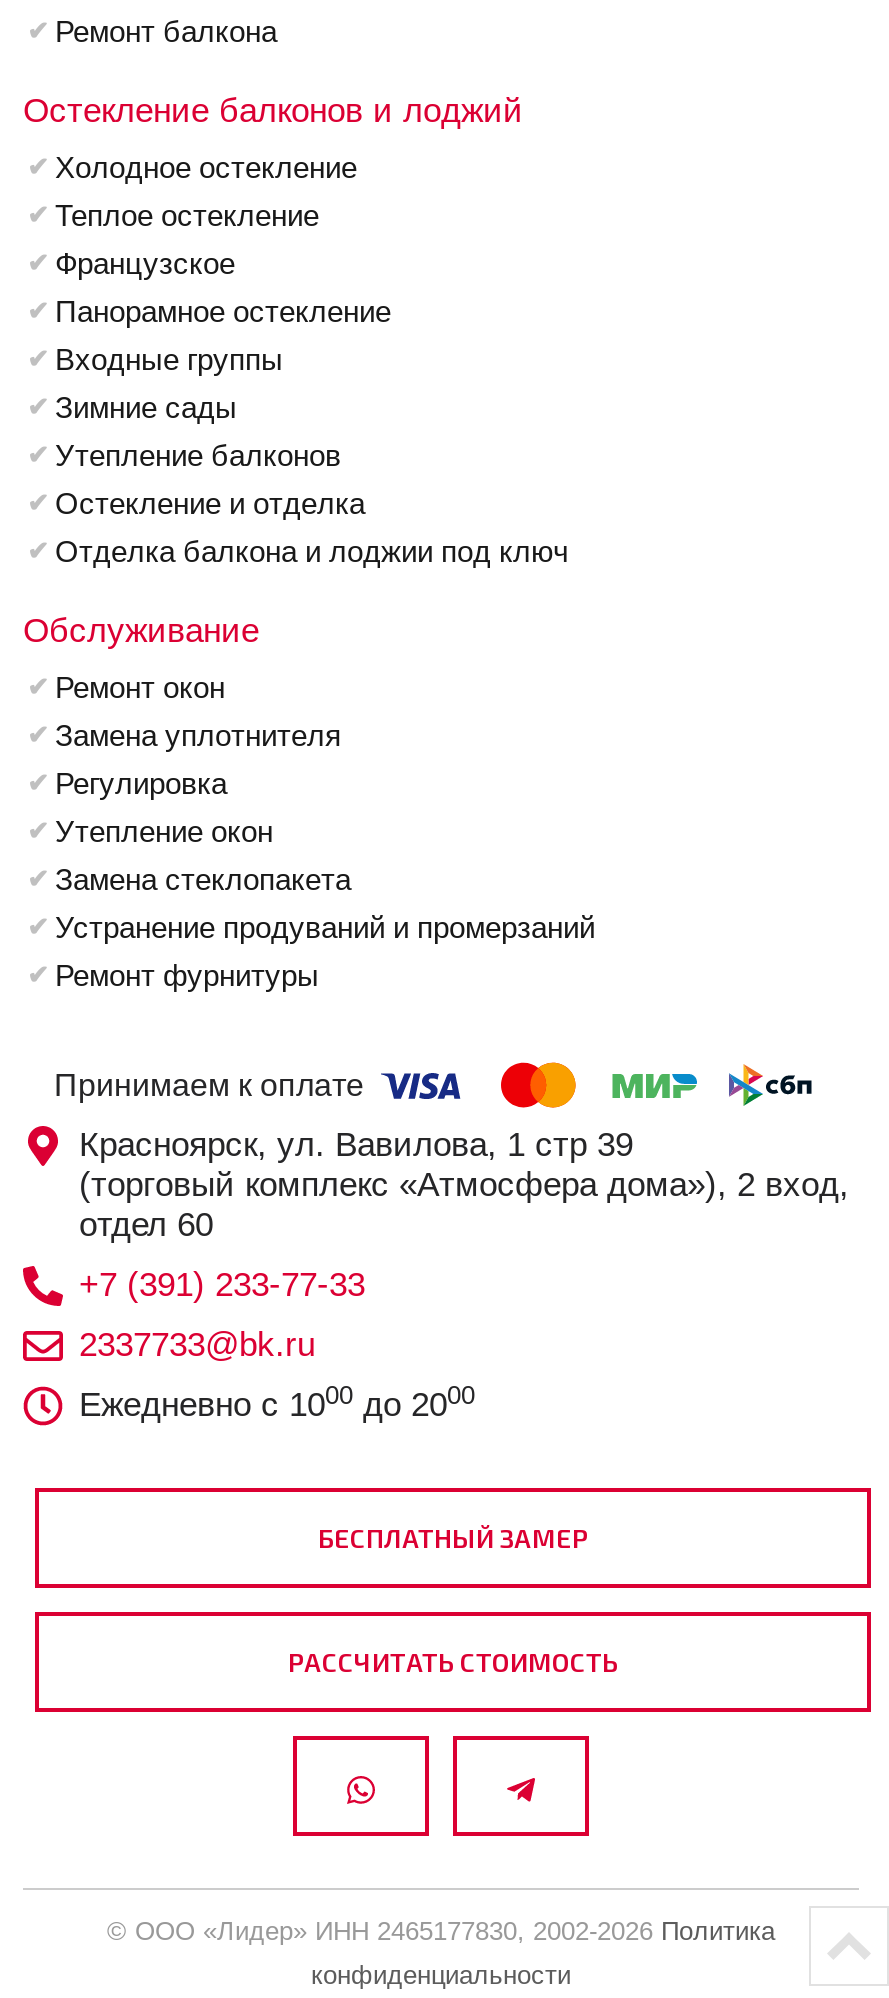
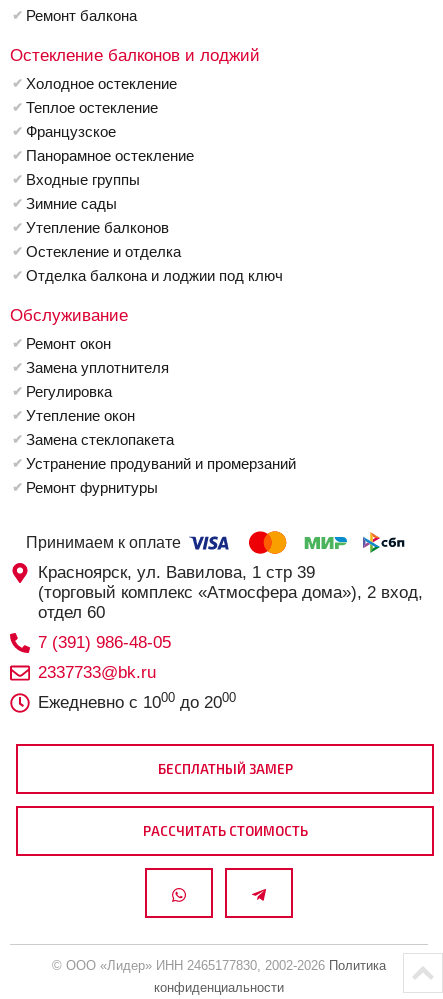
[79,1266,365,1304] +7 (391) 233-77-33 -> [38,633,171,652] 7 (391) 986-48-05

